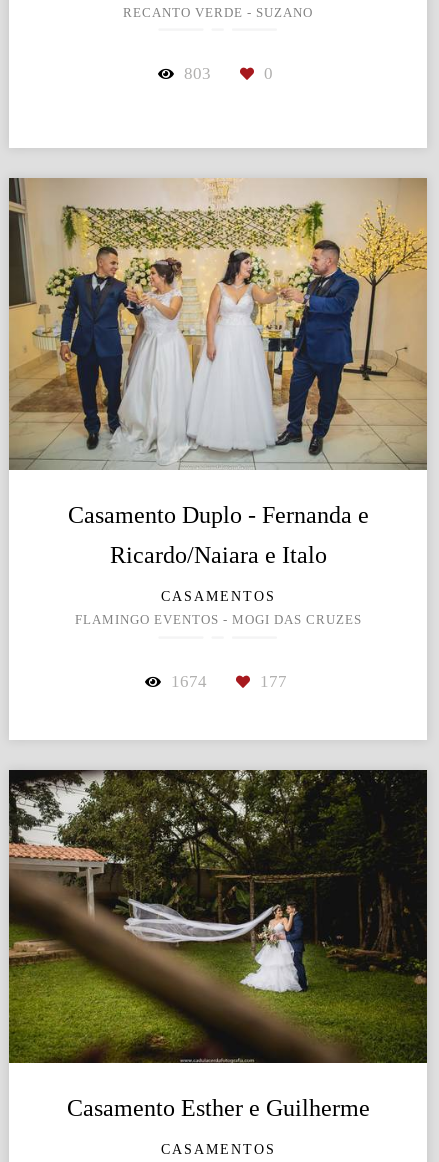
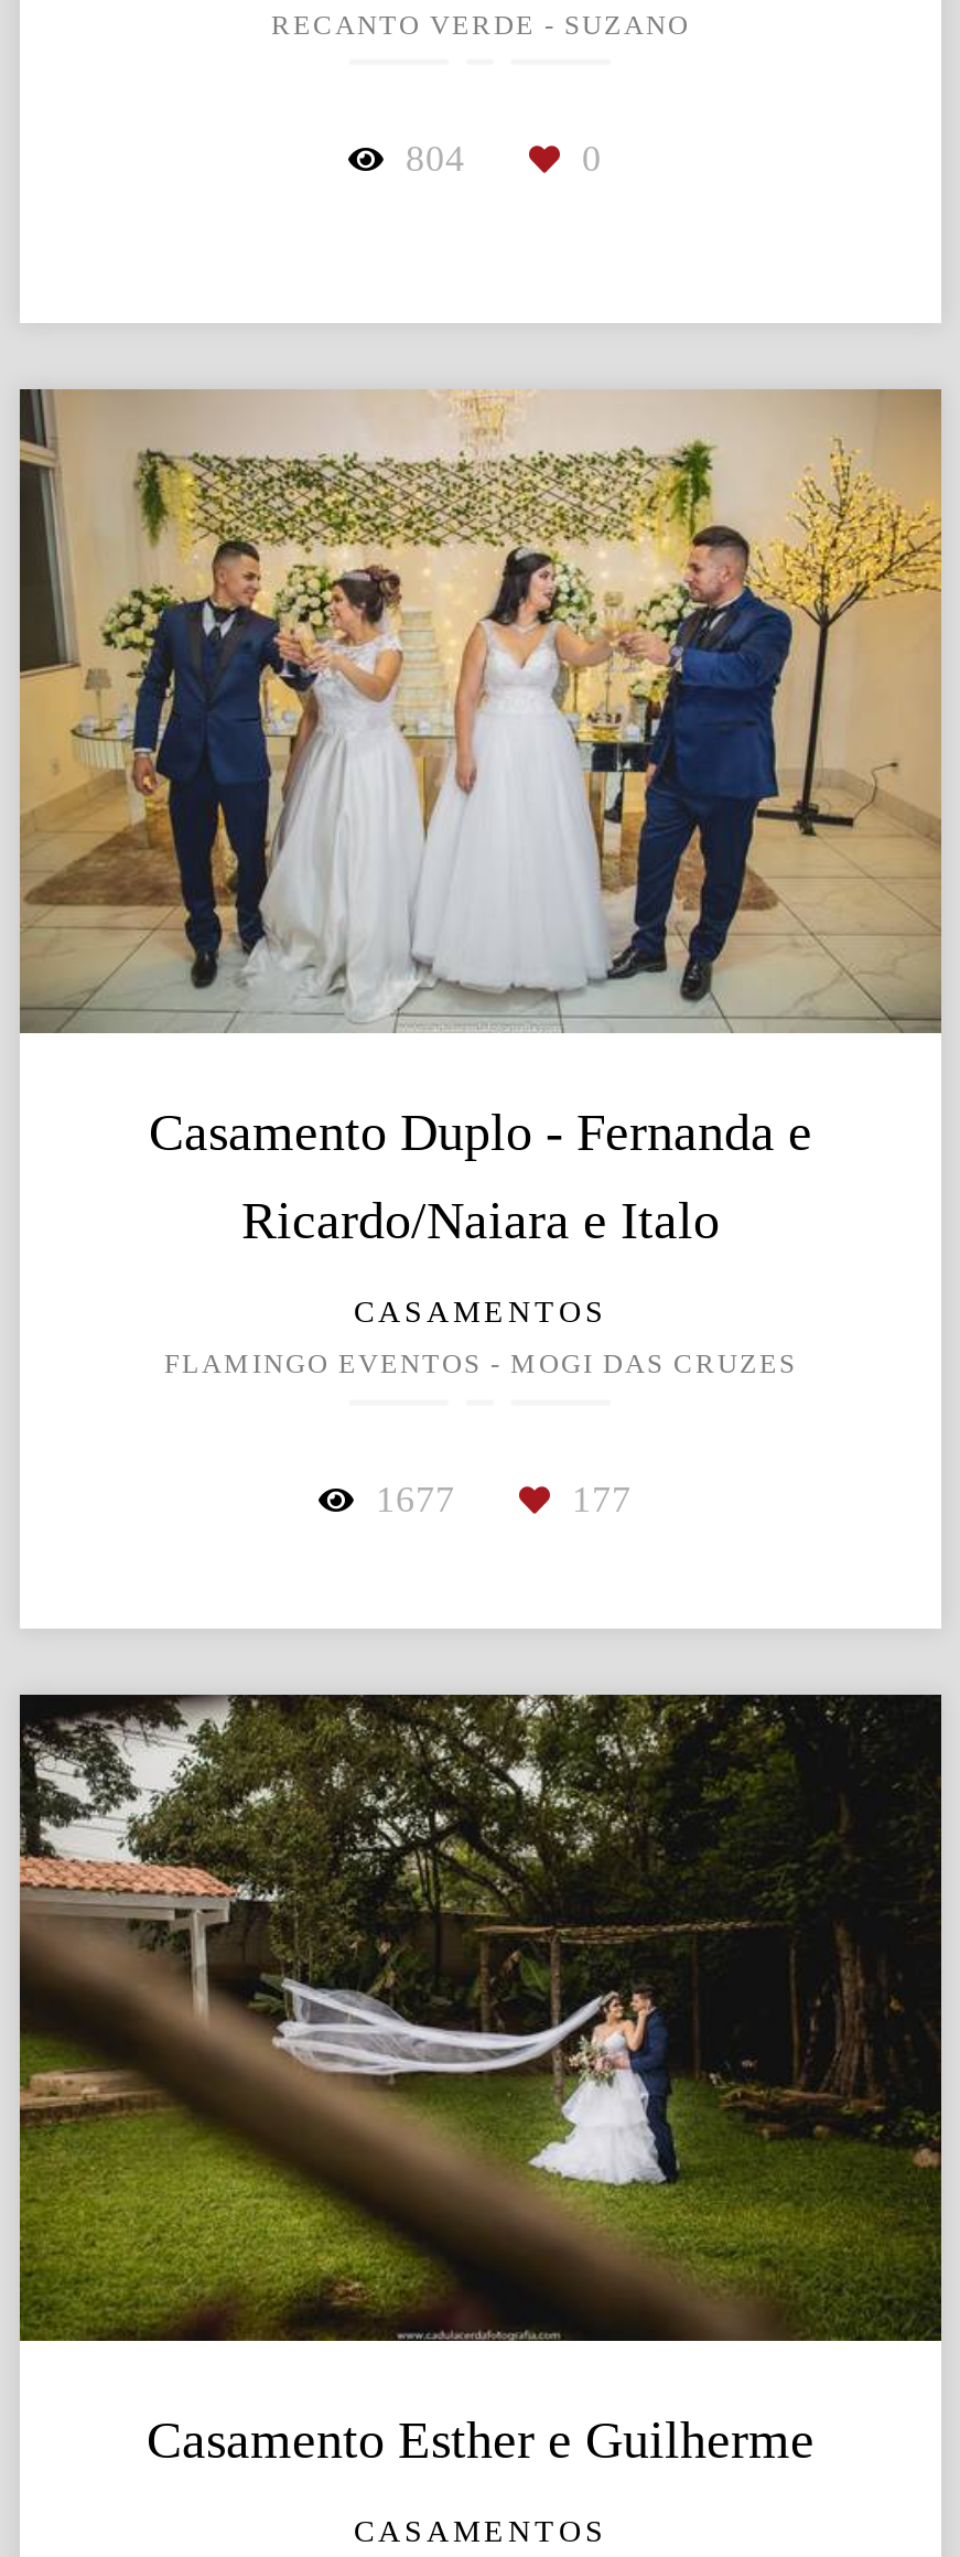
[184,64,211,83] 803 -> [406,137,465,179] 804
[170,672,206,691] 1674 -> [376,1479,455,1521] 1677

